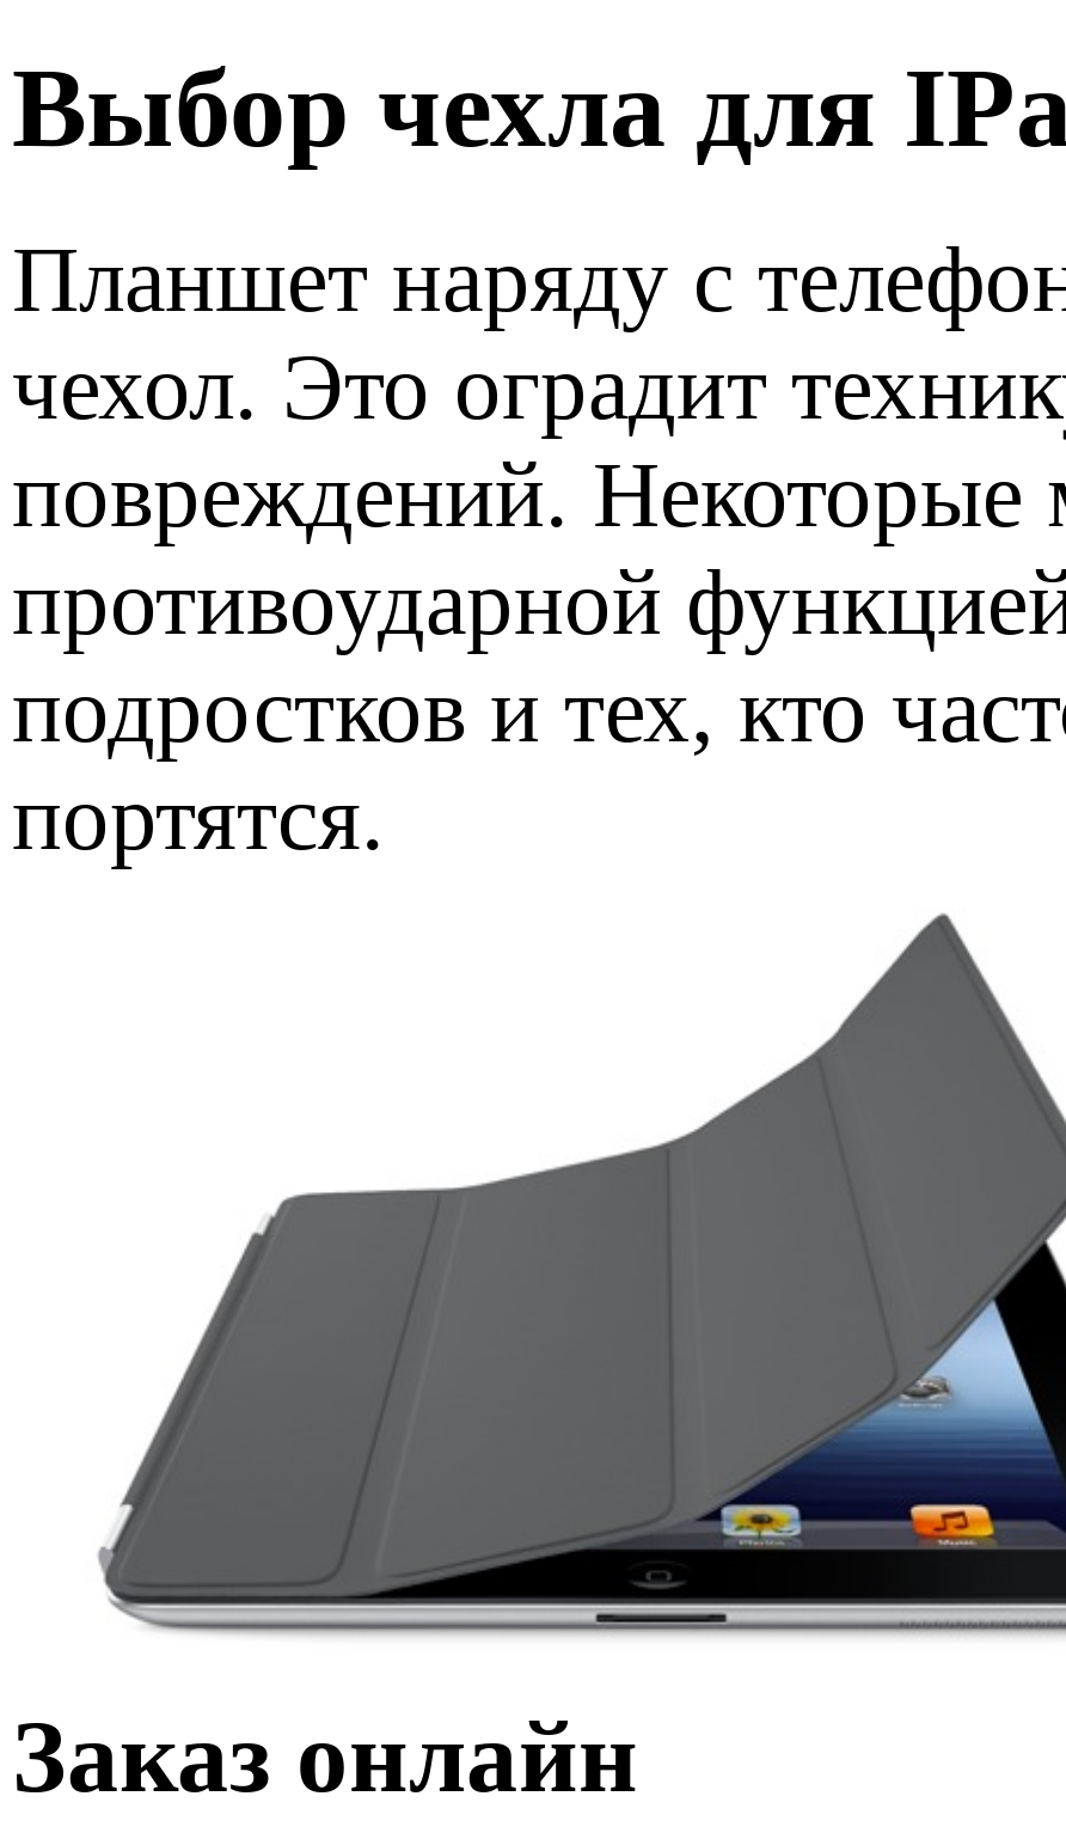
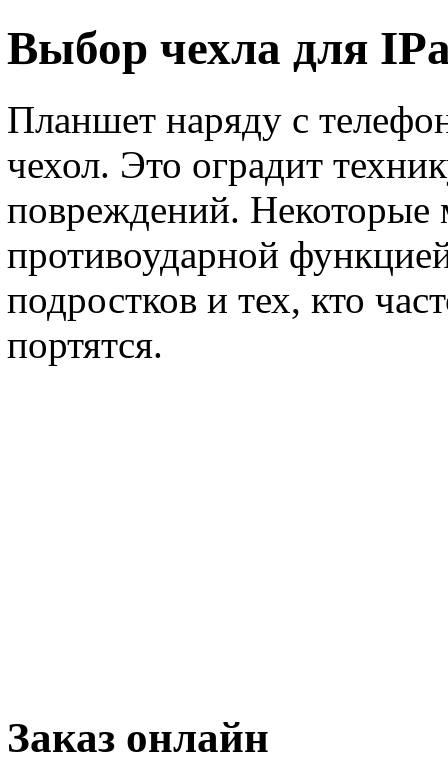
[98,911,1059,1636] [image] -> none

